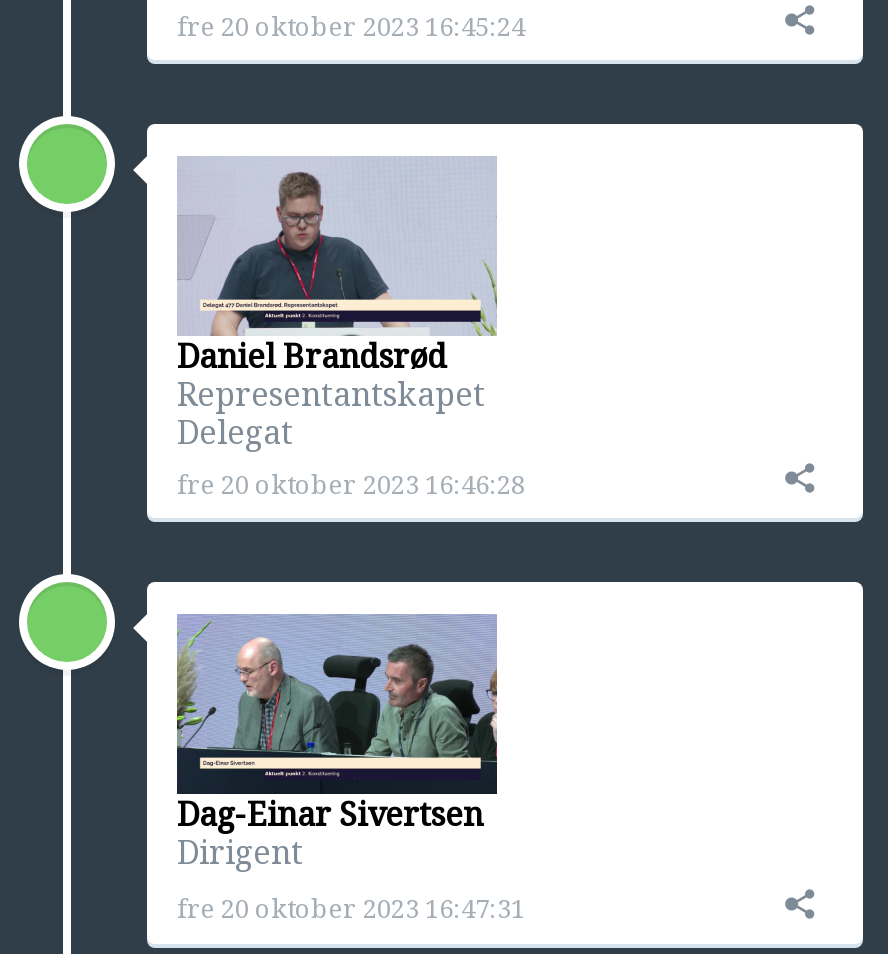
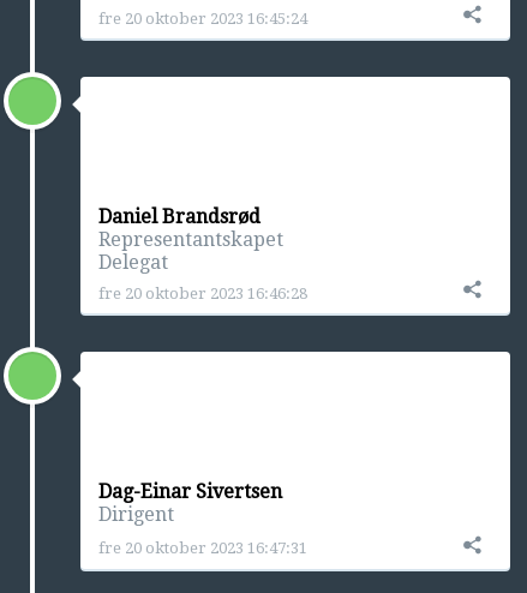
[177,156,499,338] [image] -> none
[175,612,499,796] [image] -> none

